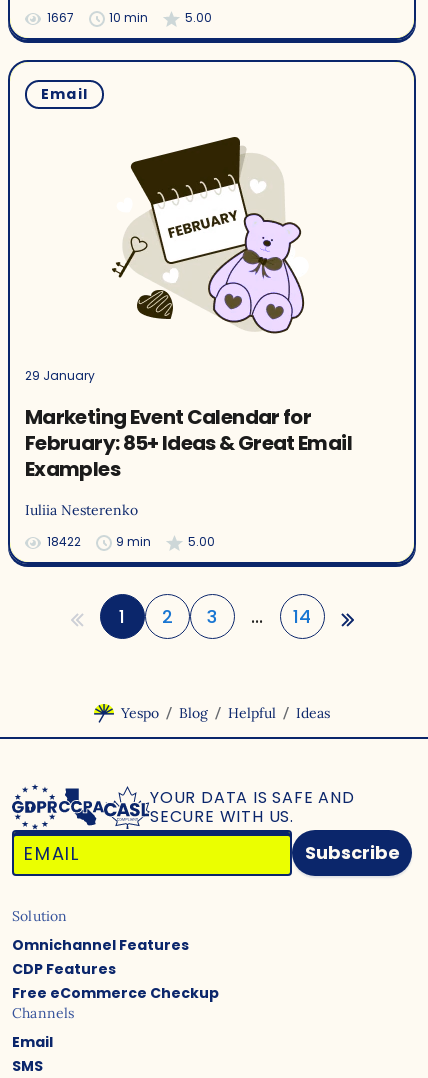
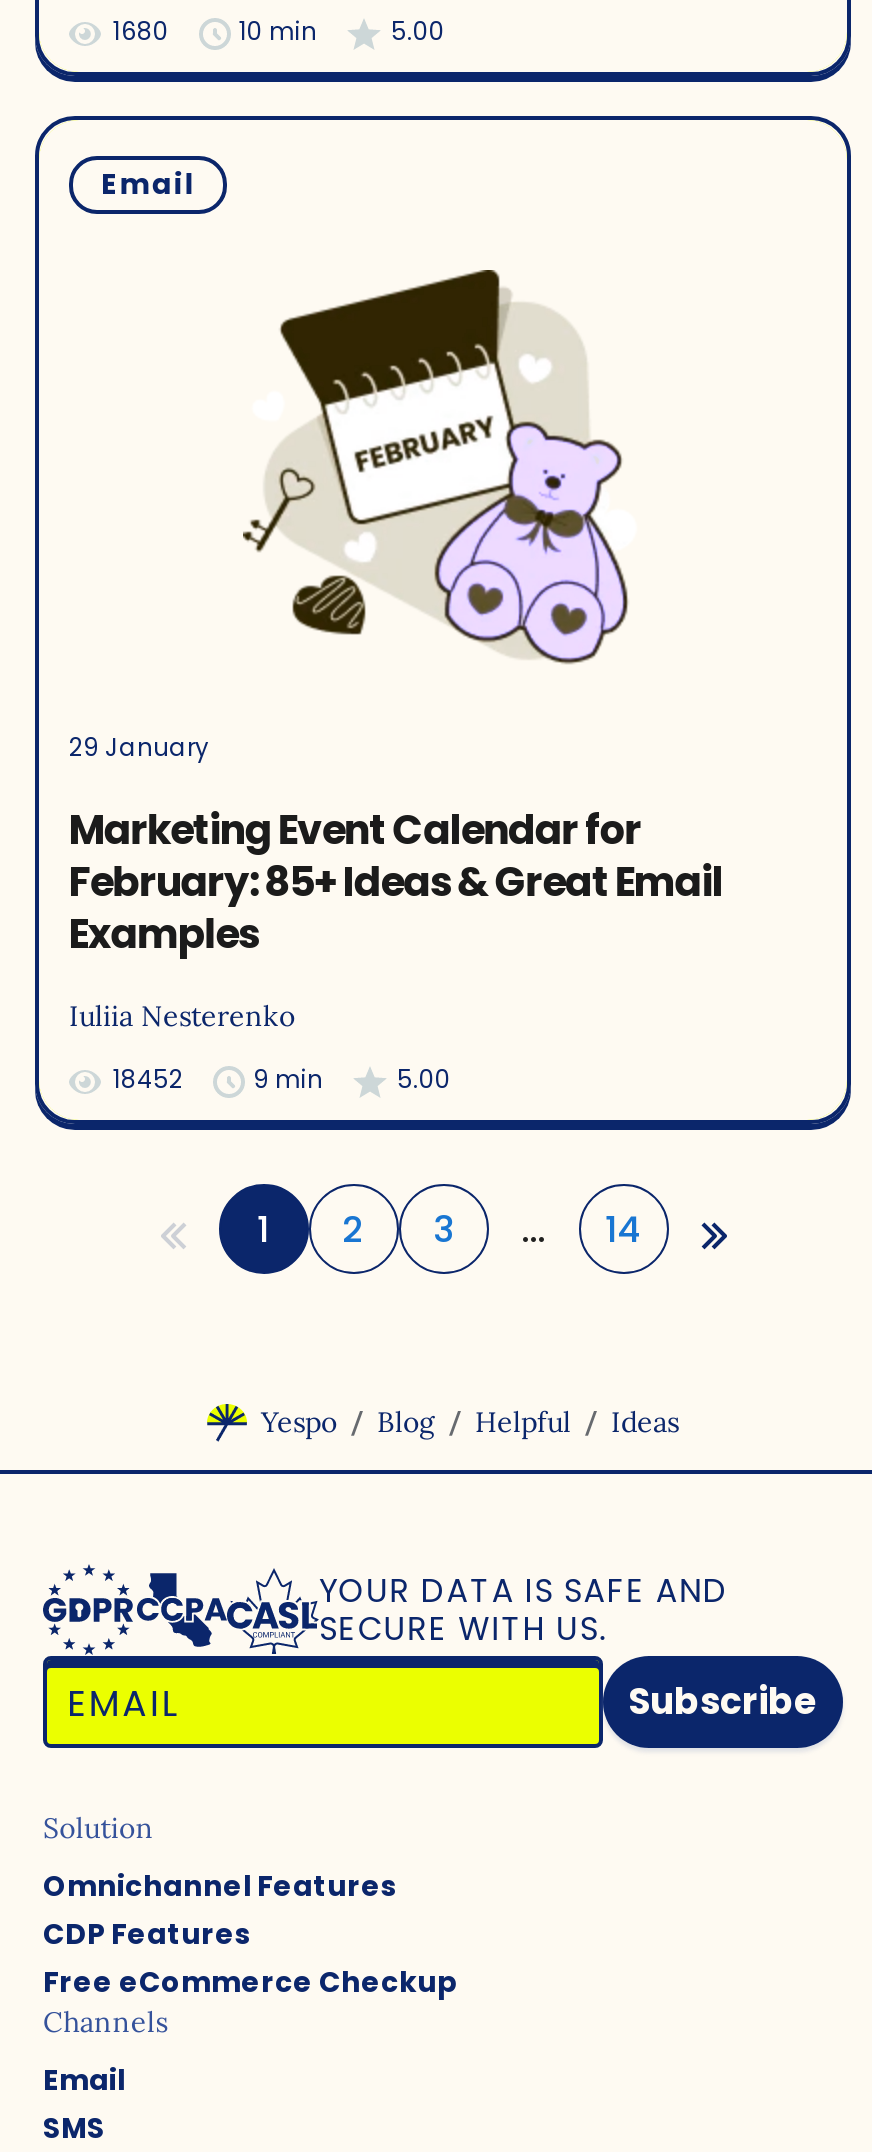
[47,9,74,26] 1667 -> [113,14,169,48] 1680
[47,533,81,550] 18422 -> [113,1062,183,1096] 18452

